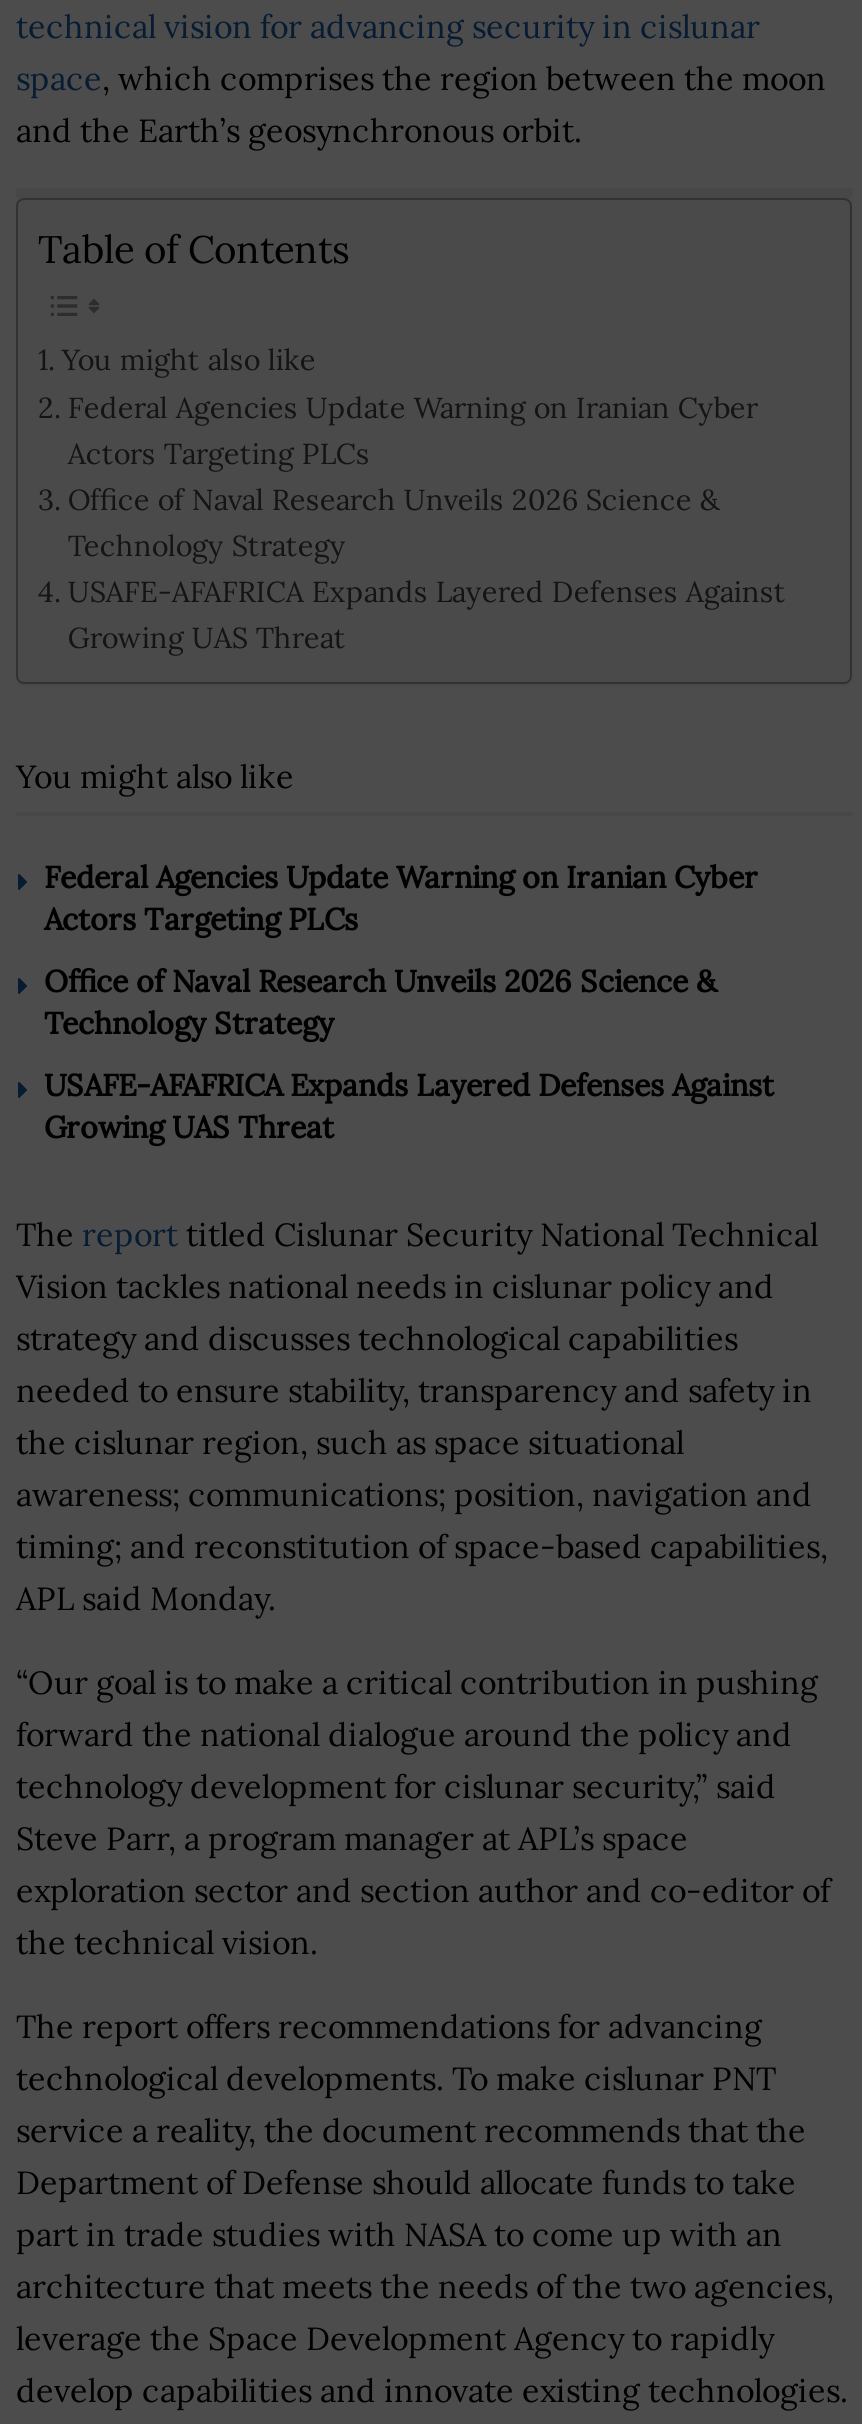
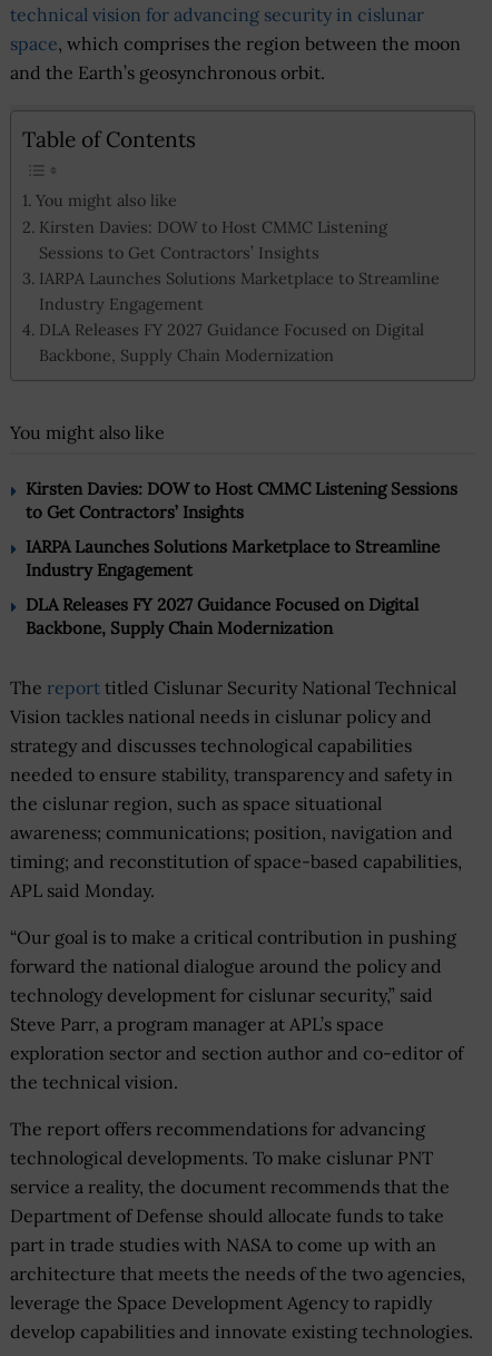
[68,388,786,656] Federal Agencies Update Warning on Iranian Cyber | Actors Targeting PLCs | Office of Naval Research Unveils 2026 Science & | Technology Strategy | USAFE-AFAFRICA Expands Layered Defenses Against | Growing UAS Threat -> [39,216,440,366] Kirsten Davies: DOW to Host CMMC Listening | Sessions to Get Contractors’ Insights | IARPA Launches Solutions Marketplace to Streamline | Industry Engagement | DLA Releases FY 2027 Guidance Focused on Digital | Backbone, Supply Chain Modernization
[44,857,758,937] Federal Agencies Update Warning on Iranian Cyber | Actors Targeting PLCs -> [26,478,457,522] Kirsten Davies: DOW to Host CMMC Listening Sessions | to Get Contractors’ Insights
[44,961,716,1041] Office of Naval Research Unveils 2026 Science & | Technology Strategy -> [26,536,440,580] IARPA Launches Solutions Marketplace to Streamline | Industry Engagement
[44,1065,774,1145] USAFE-AFAFRICA Expands Layered Defenses Against | Growing UAS Threat -> [26,594,419,638] DLA Releases FY 2027 Guidance Focused on Digital | Backbone, Supply Chain Modernization

